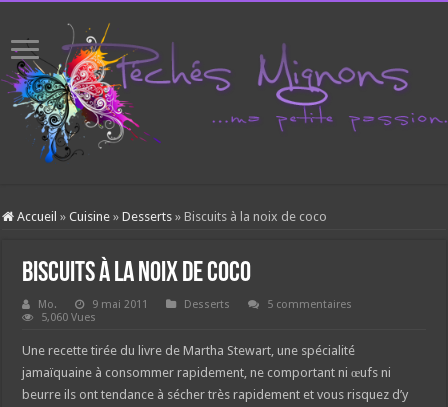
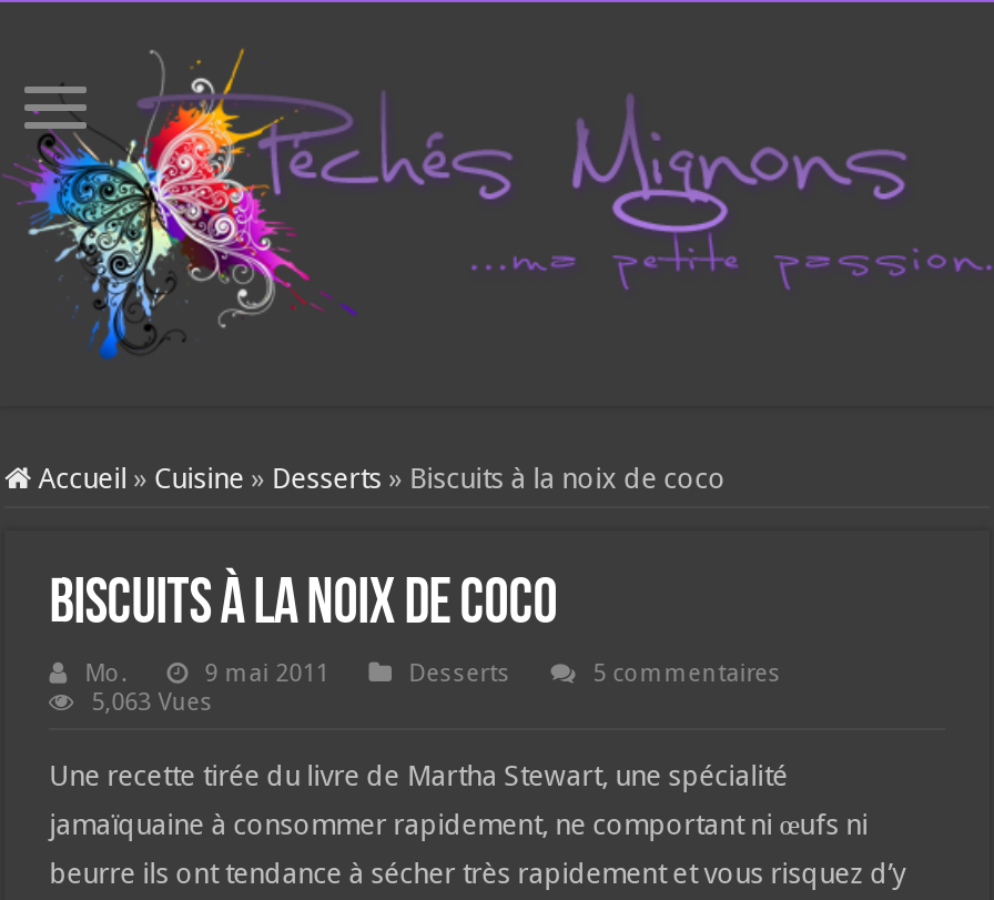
[41,311,96,324] 5,060 Vues -> [91,689,213,718] 5,063 Vues

